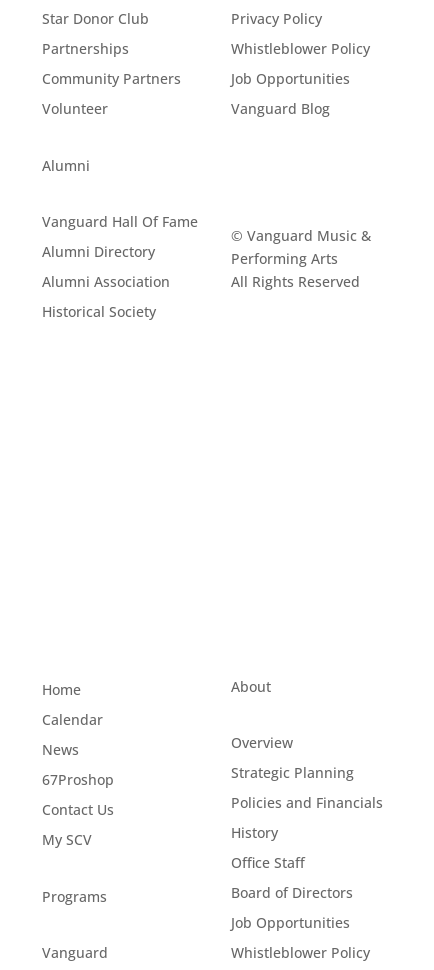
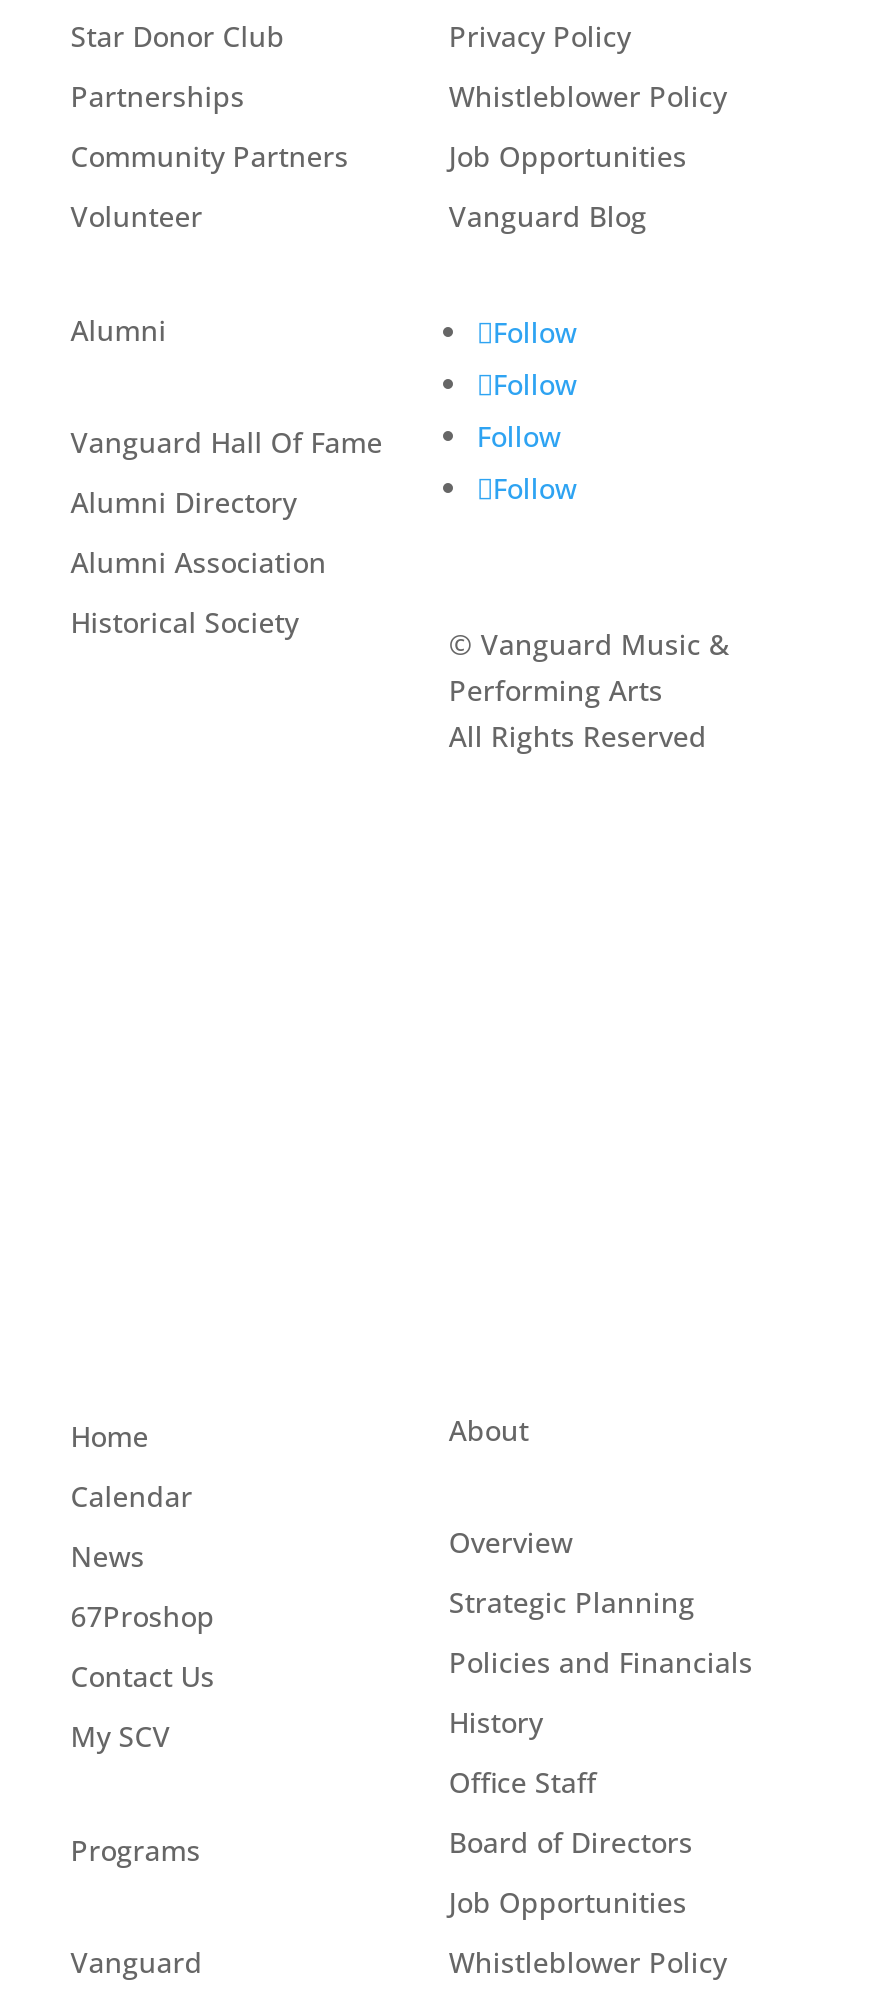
none -> [477,312,577,506] Follow | Follow | Follow | Follow
moved [231,226,371,291] -> [449,624,729,754]: © Vanguard Music & | Performing Arts | All Rights Reserved

